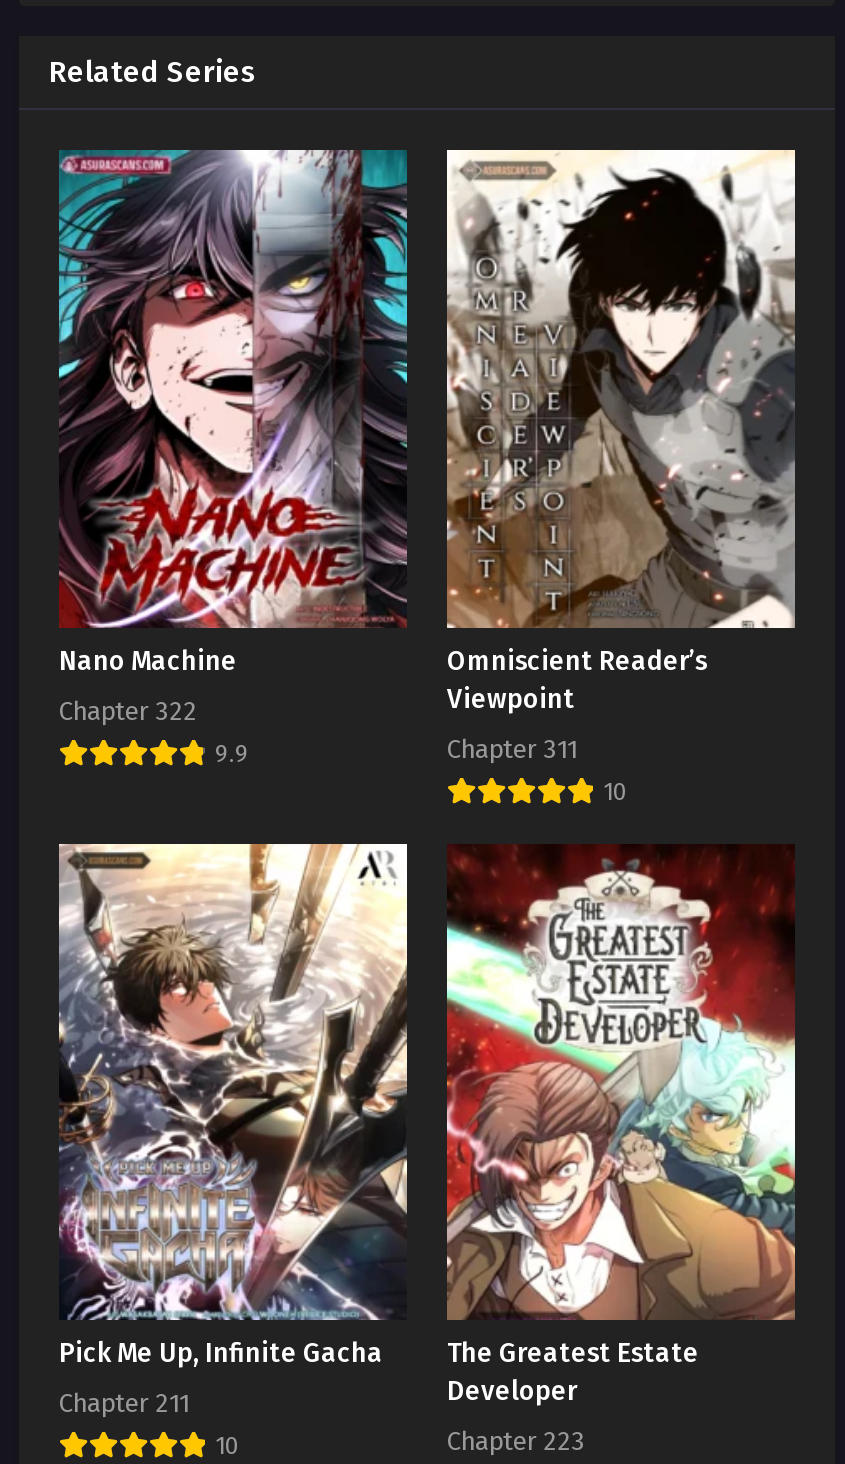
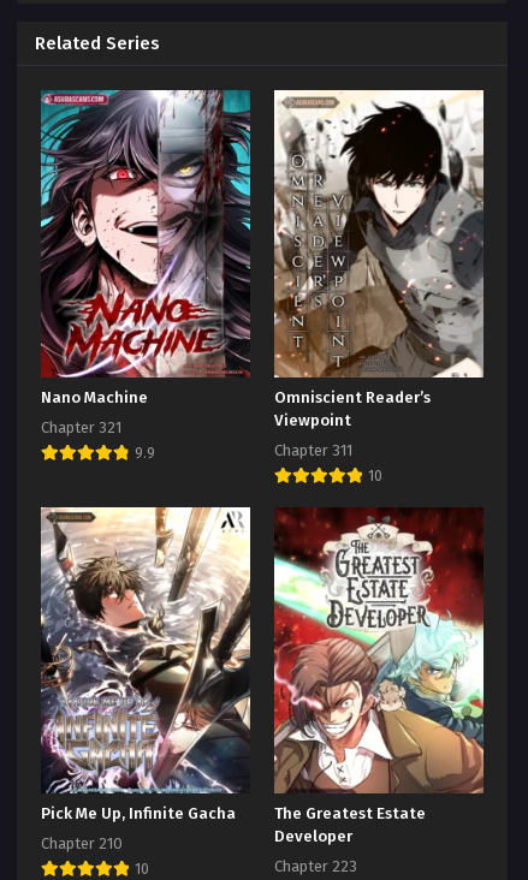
[59,695,197,725] Chapter 322 -> [41,418,121,436] Chapter 321
[59,1388,189,1418] Chapter 211 -> [41,834,123,852] Chapter 210

